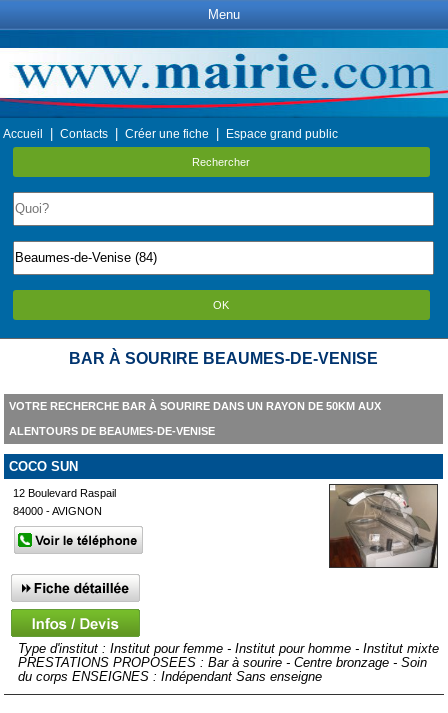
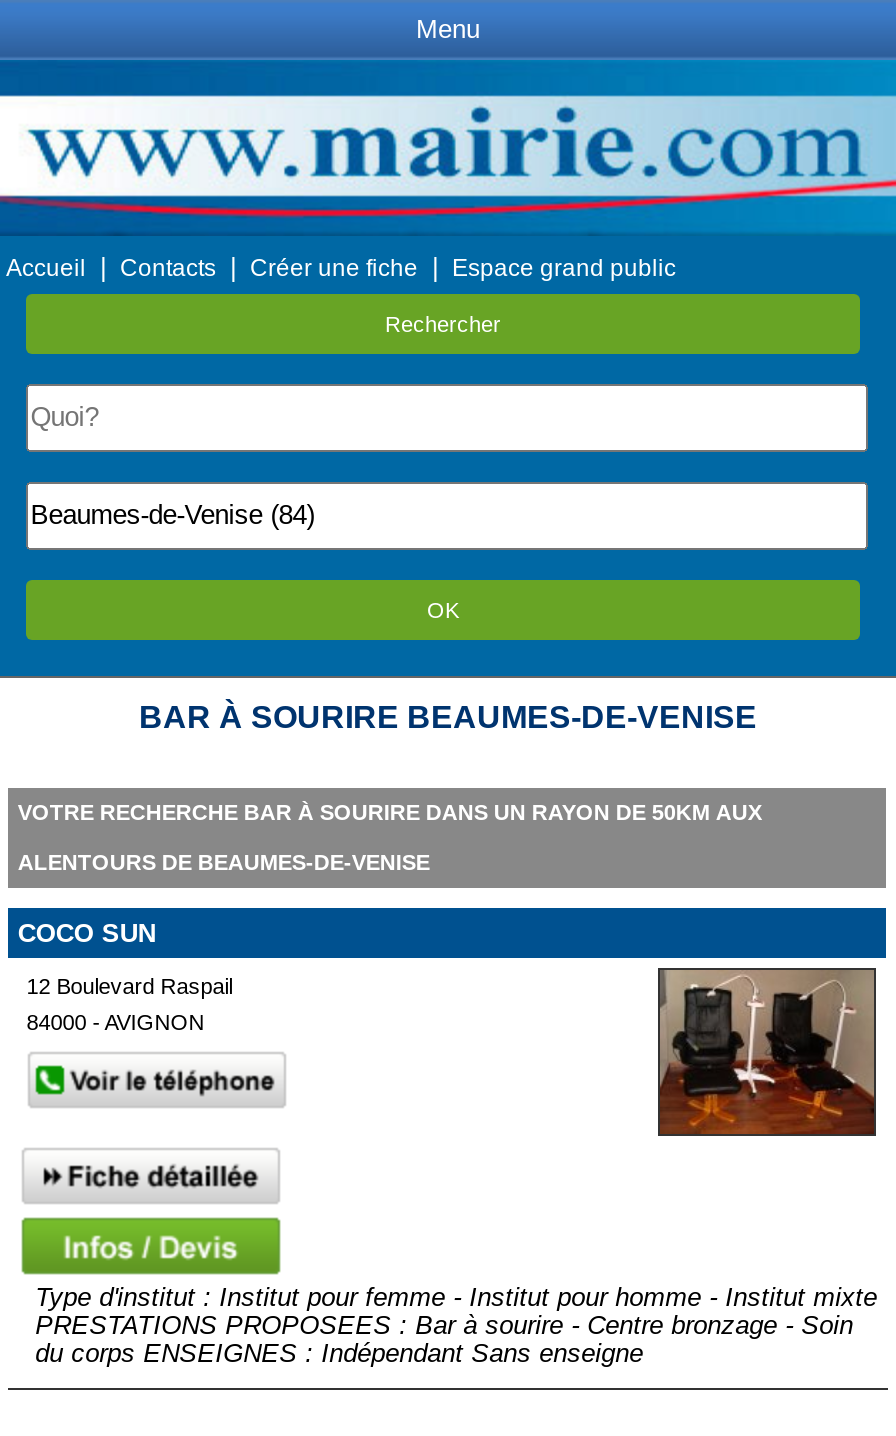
[329,485,438,568] [image] -> [658,970,876,1136] [image]

